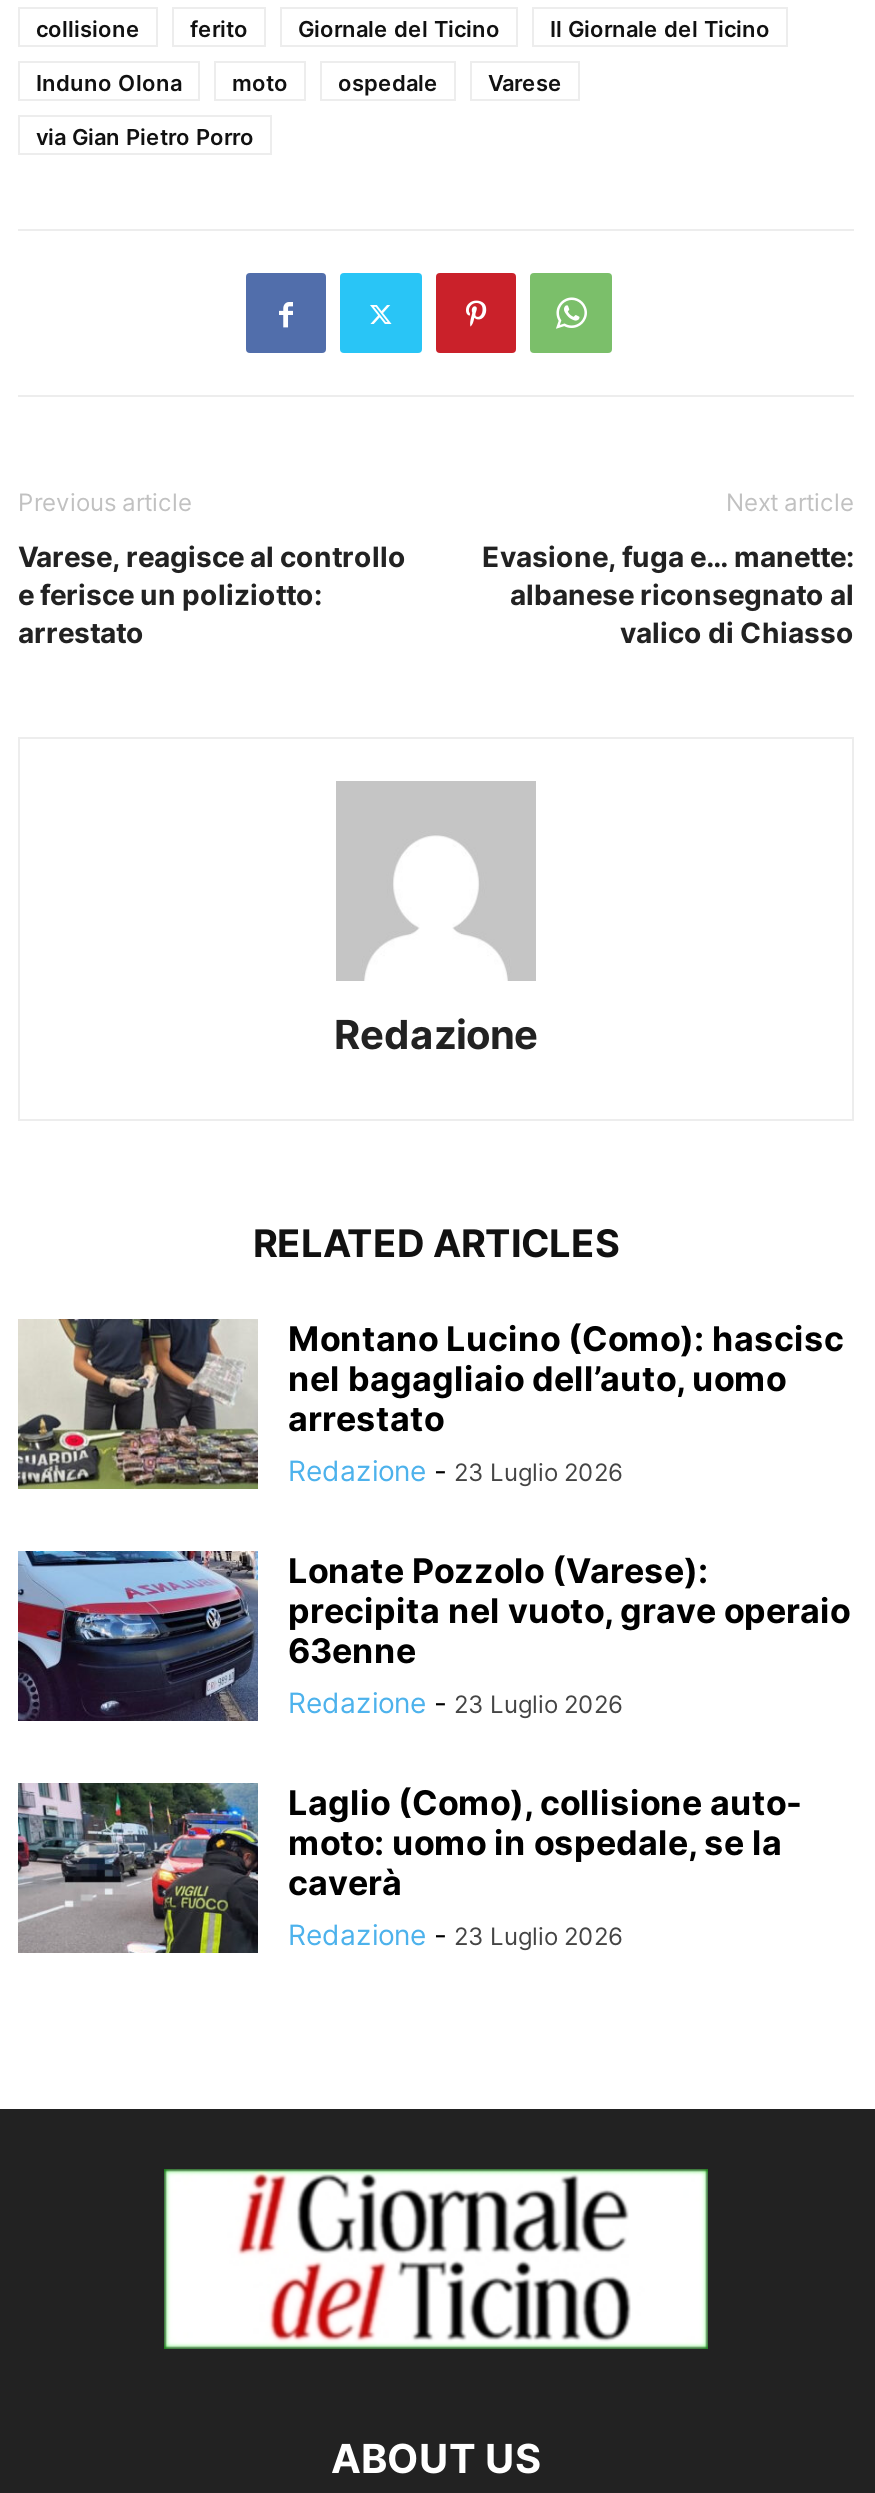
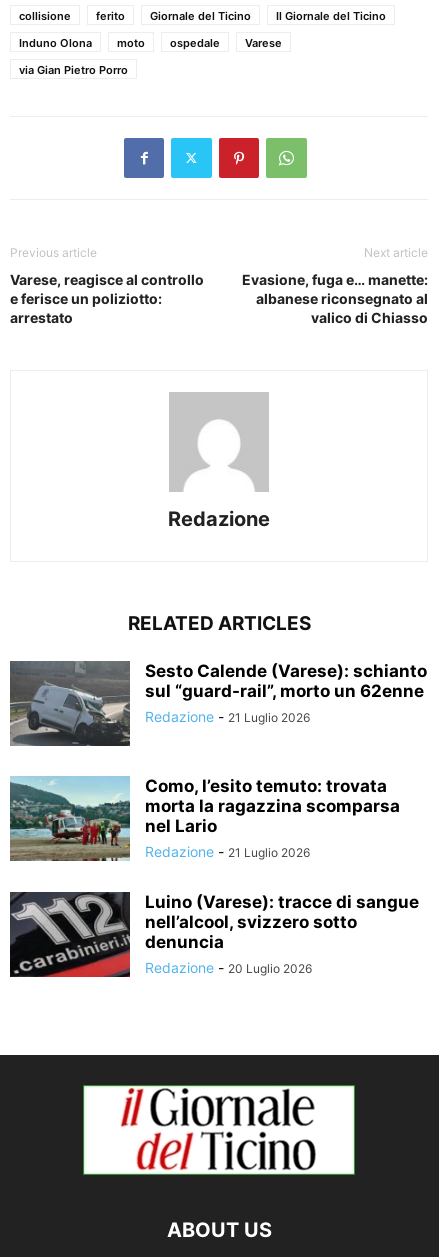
[18,1318,844,1490] [image] | Montano Lucino (Como): hascisc | nel bagagliaio dell’auto, uomo | arrestato | Redazione - 23 Luglio 2026 -> [9,661,427,747] [image] | Sesto Calende (Varese): schianto | sul “guard-rail”, morto un 62enne | Redazione - 21 Luglio 2026
[16,1548,850,1724] [image] | Lonate Pozzolo (Varese): | precipita nel vuoto, grave operaio | 63enne | Redazione - 23 Luglio 2026 -> [9,776,400,862] [image] | Como, l’esito temuto: trovata | morta la ragazzina scomparsa | nel Lario | Redazione - 21 Luglio 2026
[16,1782,802,1956] [image] | Laglio (Como), collisione auto- | moto: uomo in ospedale, se la | caverà | Redazione - 23 Luglio 2026 -> [10,891,419,978] [image] | Luino (Varese): tracce di sangue | nell’alcool, svizzero sotto | denuncia | Redazione - 20 Luglio 2026

